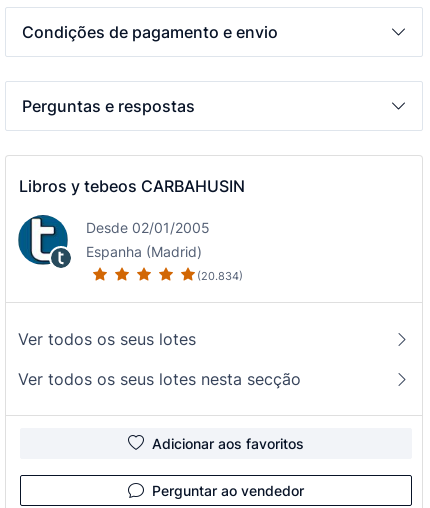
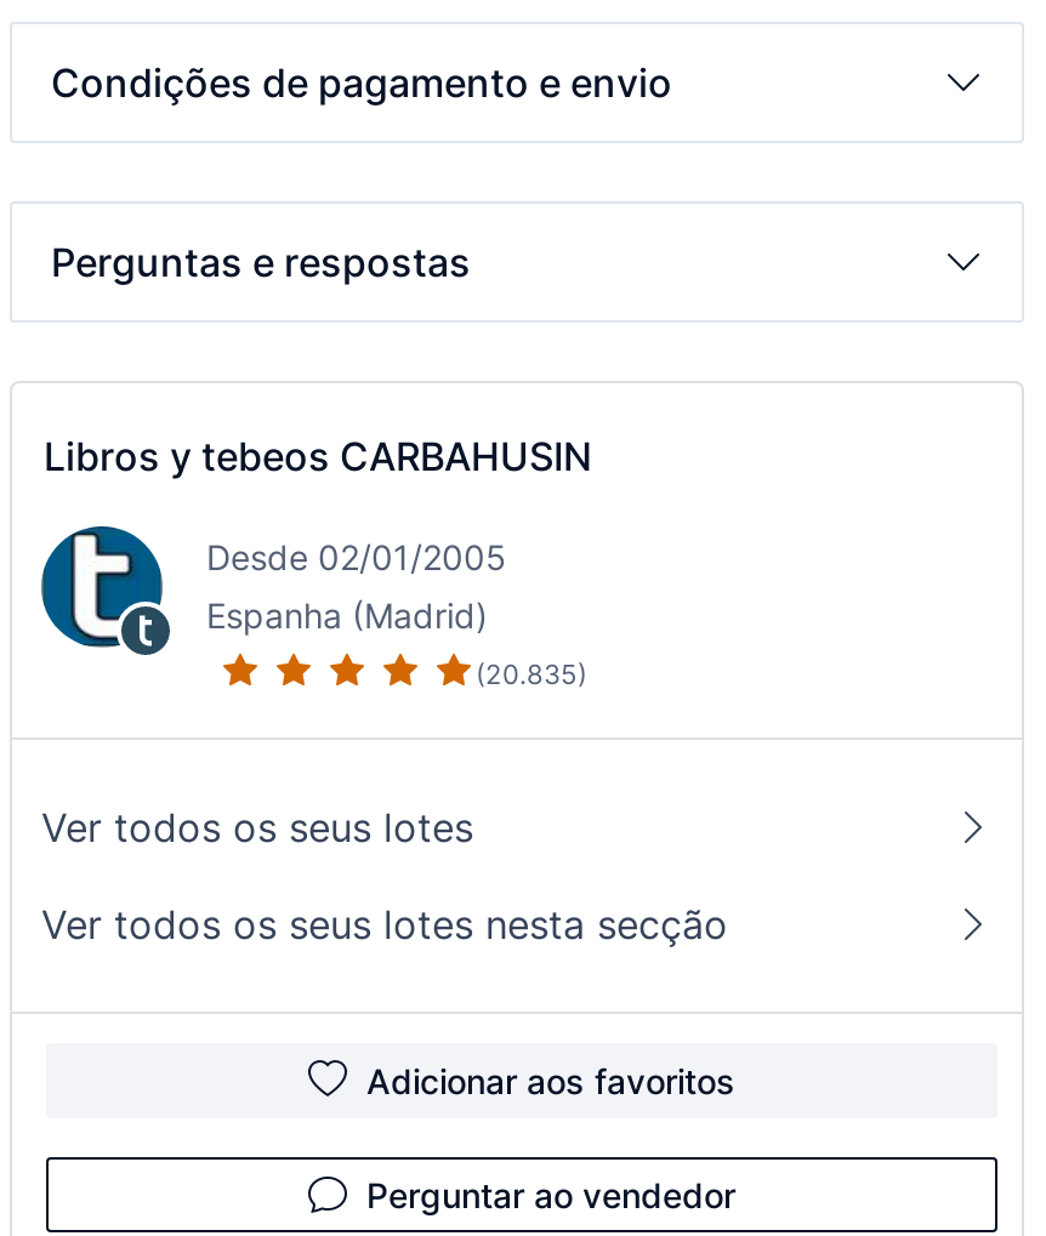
[197,269,243,283] (20.834) -> [476,656,587,690] (20.835)

